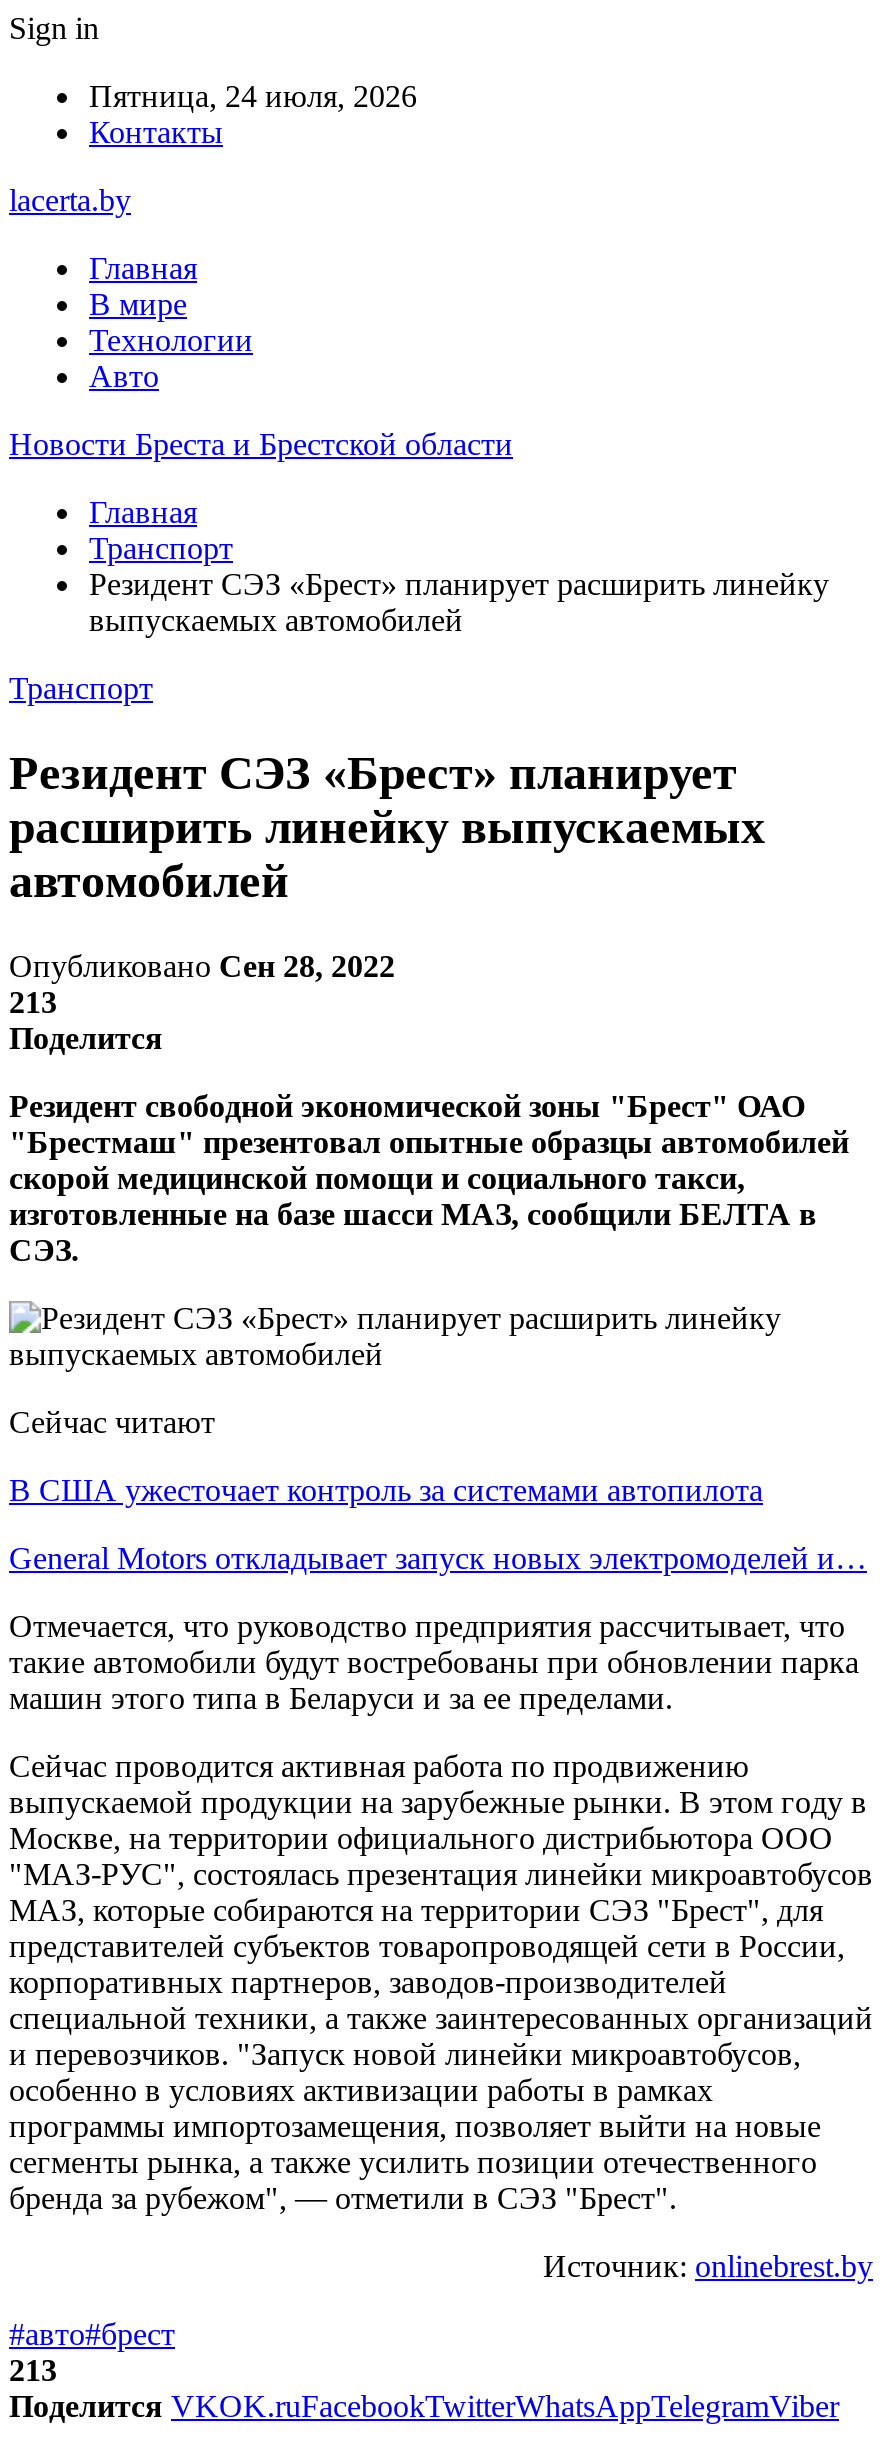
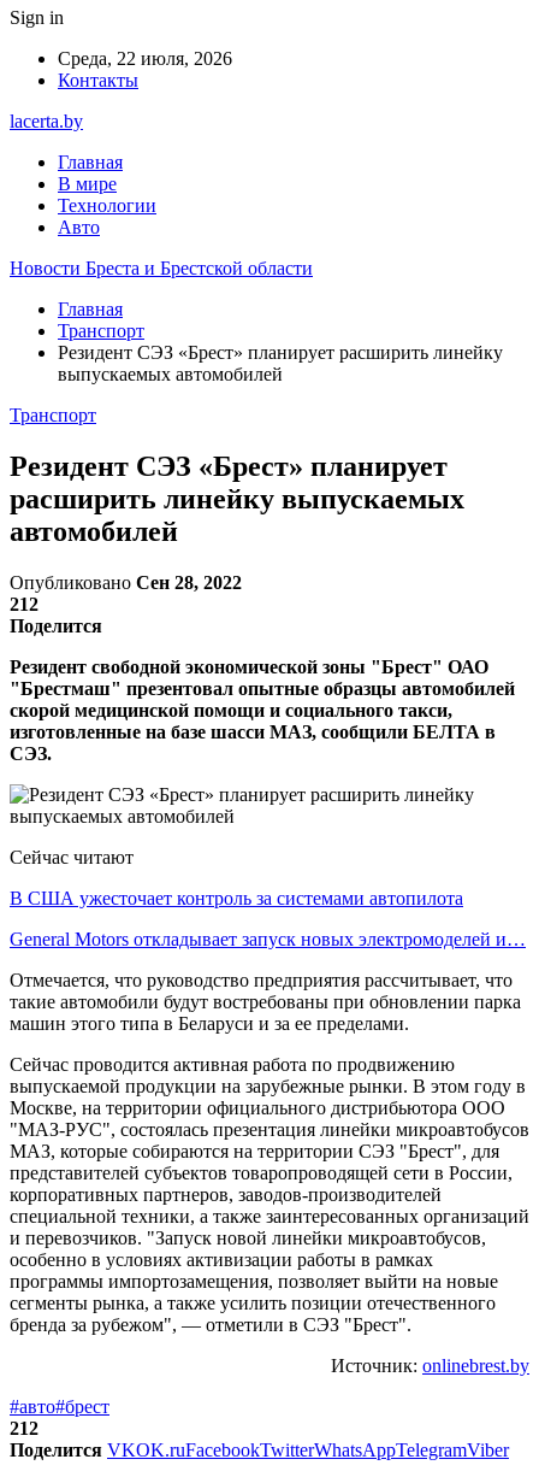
[89,79,417,113] Пятница, 24 июля, 2026 -> [58,48,232,69] Среда, 22 июля, 2026
[9,985,57,1019] 213 -> [10,594,38,614] 212
[9,2353,57,2387] 213 -> [10,1418,38,1438] 212

